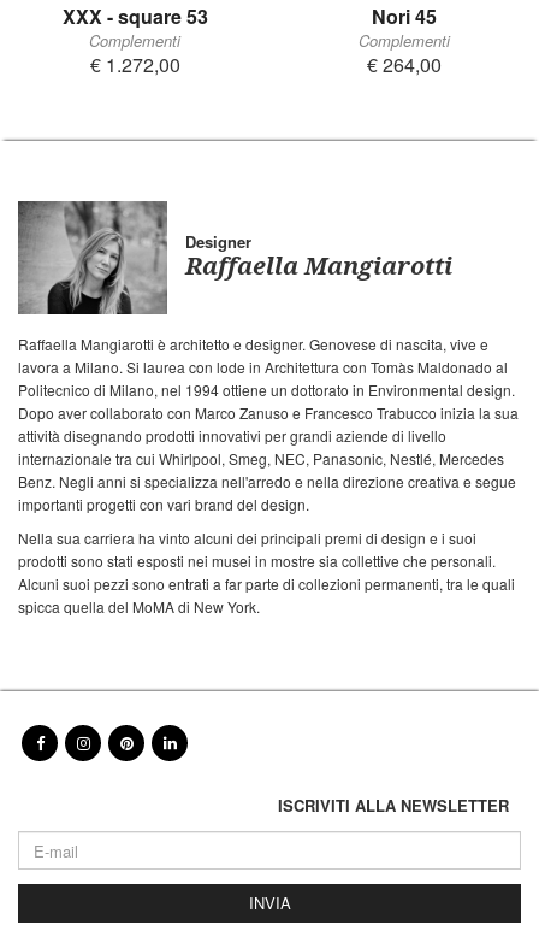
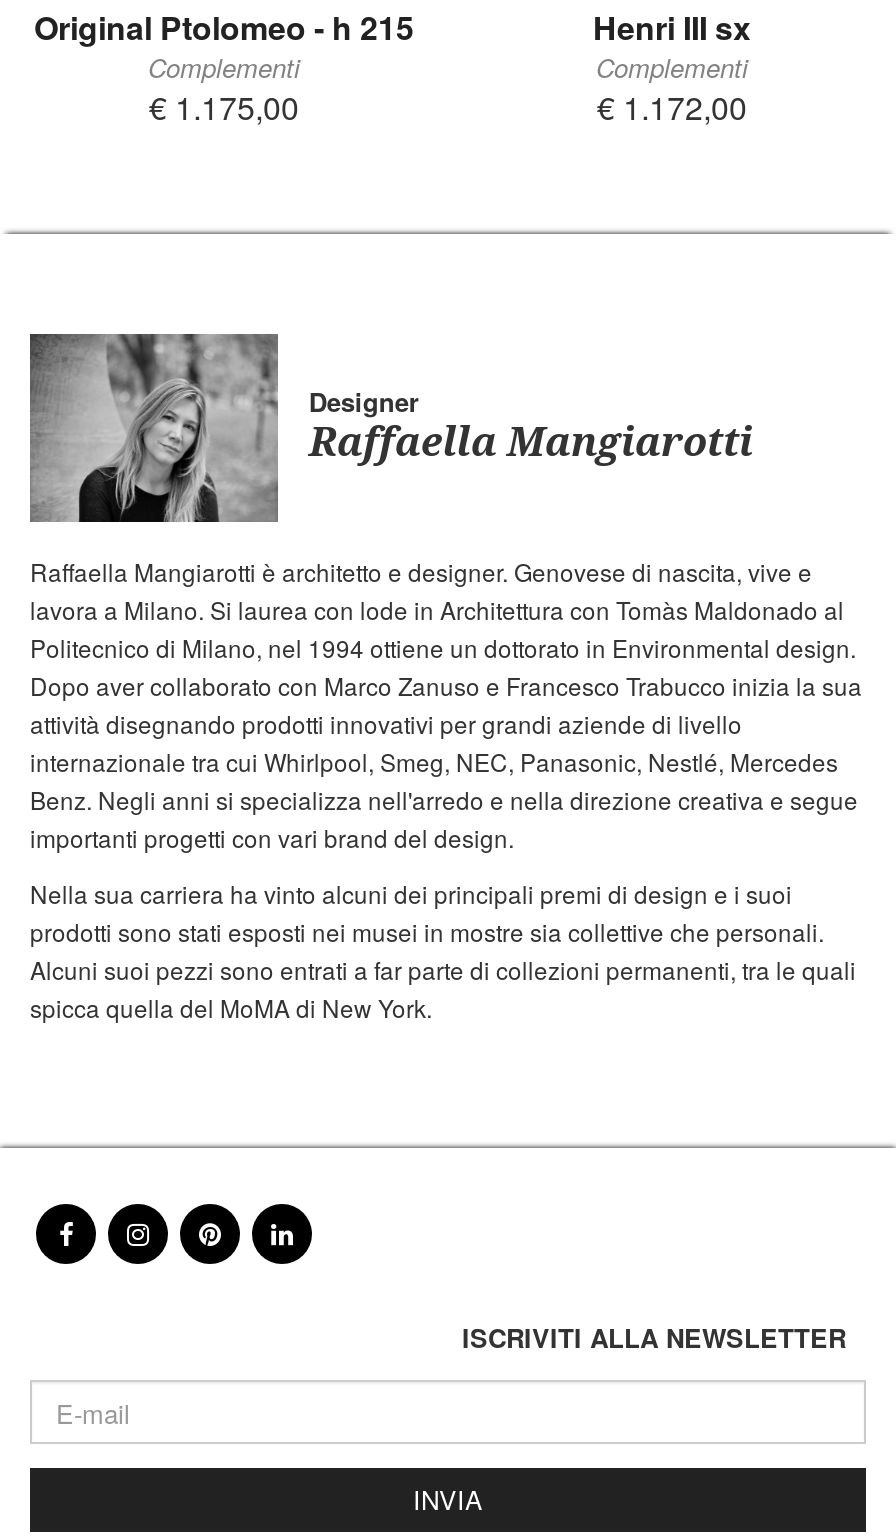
[62,3,208,30] XXX - square 53 -> [34,5,414,51] Original Ptolomeo - h 215
[372,3,437,30] Nori 45 -> [593,5,751,51] Henri III sx
[90,51,180,79] € 1.272,00 -> [149,85,299,131] € 1.175,00
[367,51,442,79] € 264,00 -> [597,85,747,131] € 1.172,00

